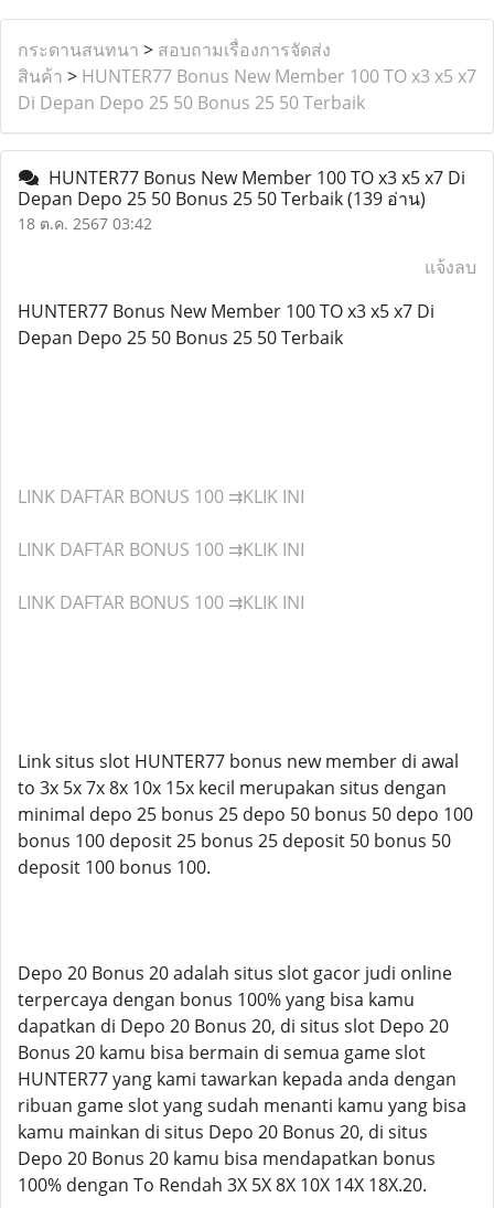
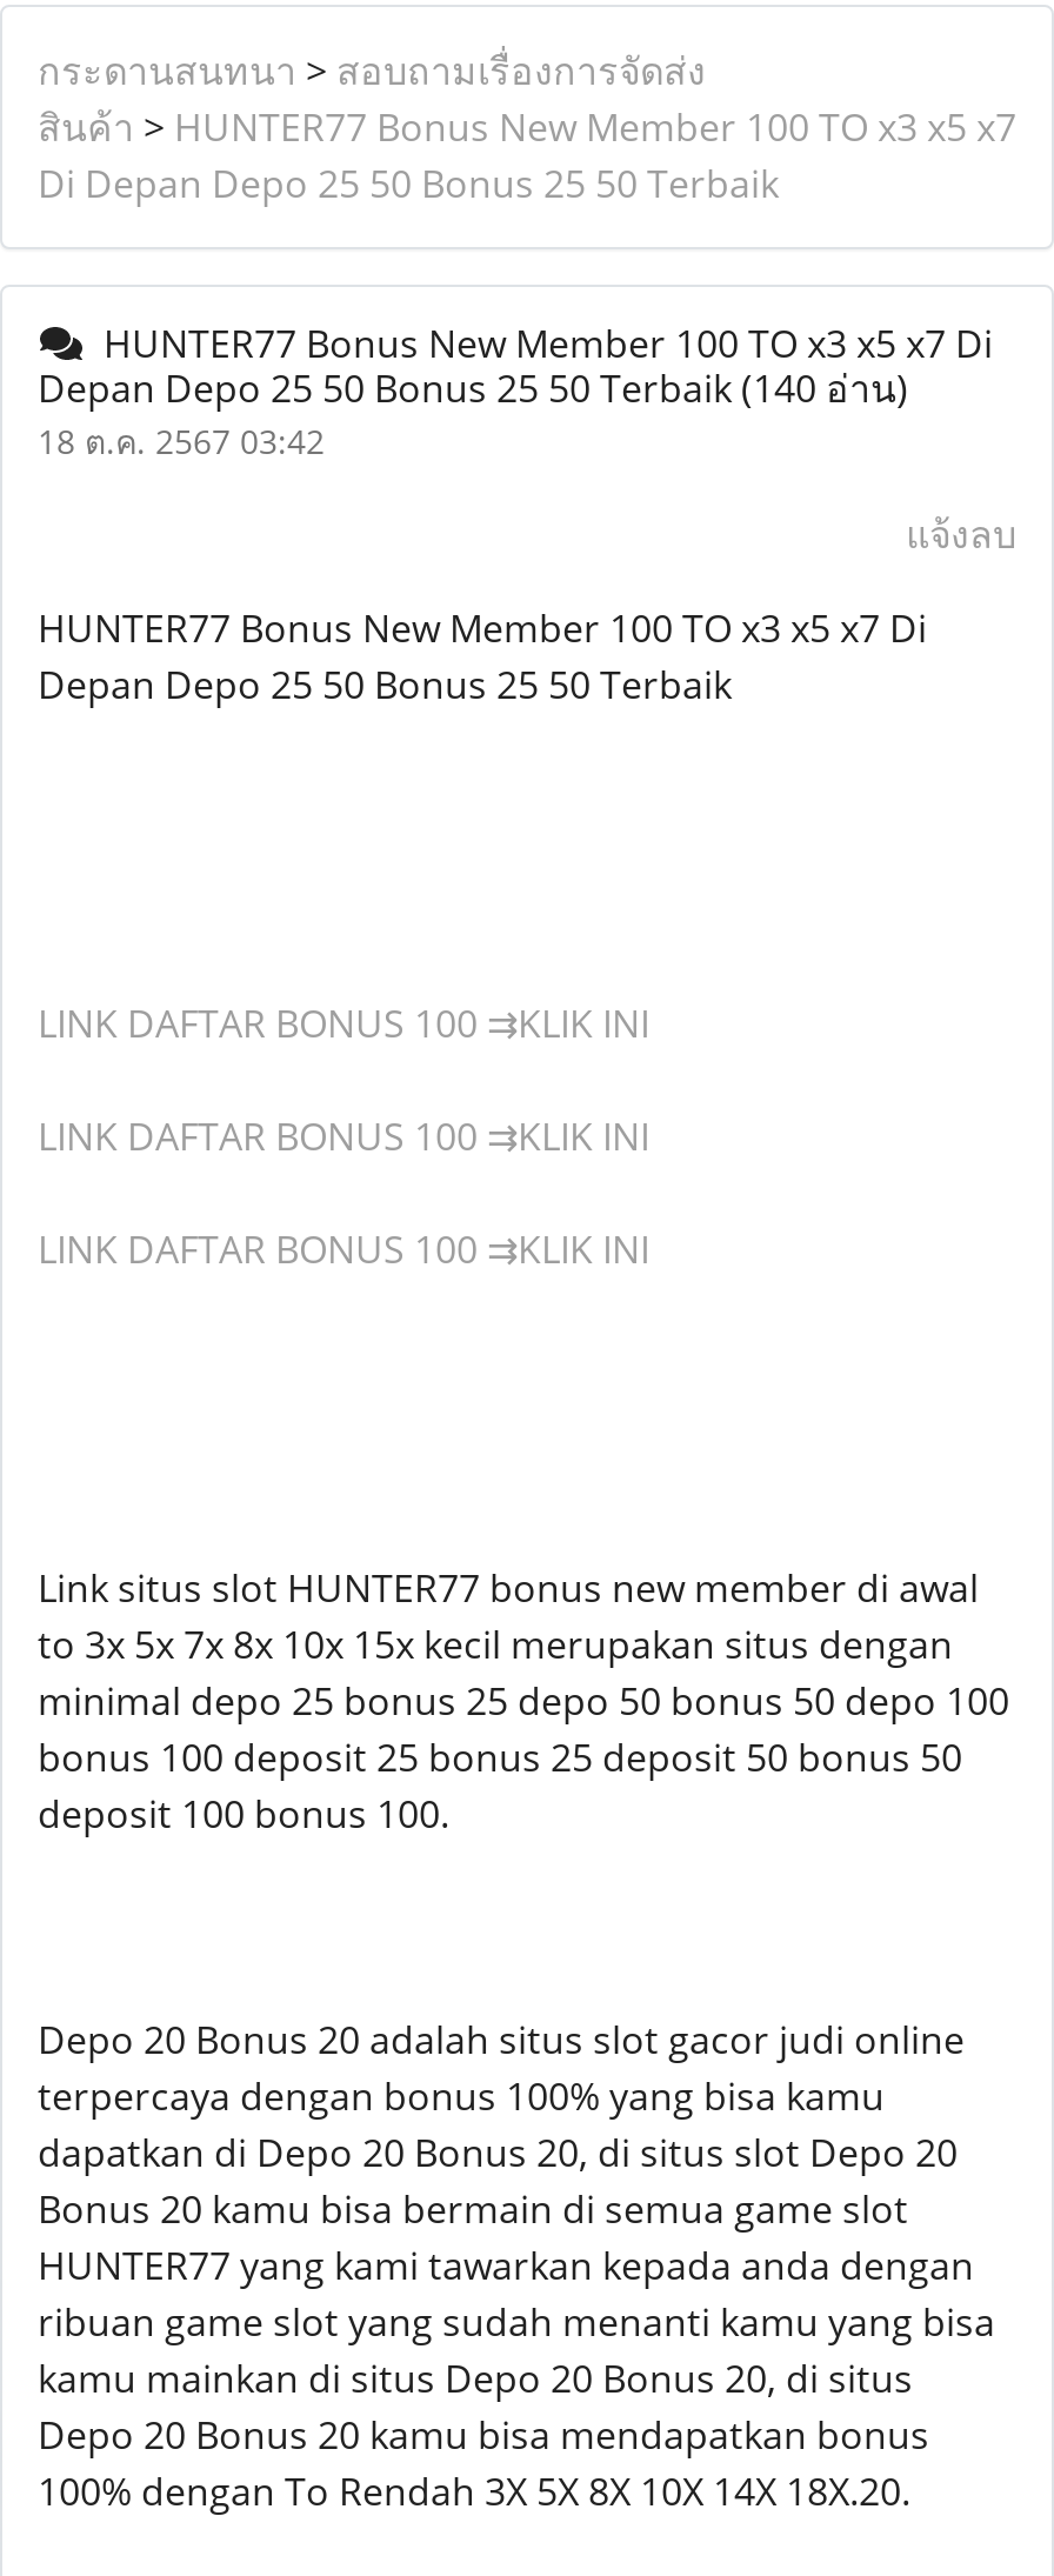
[18,186,426,211] Depan Depo 25 50 Bonus 25 50 Terbaik (139 อ่าน) -> [38,362,908,414] Depan Depo 25 50 Bonus 25 50 Terbaik (140 อ่าน)

